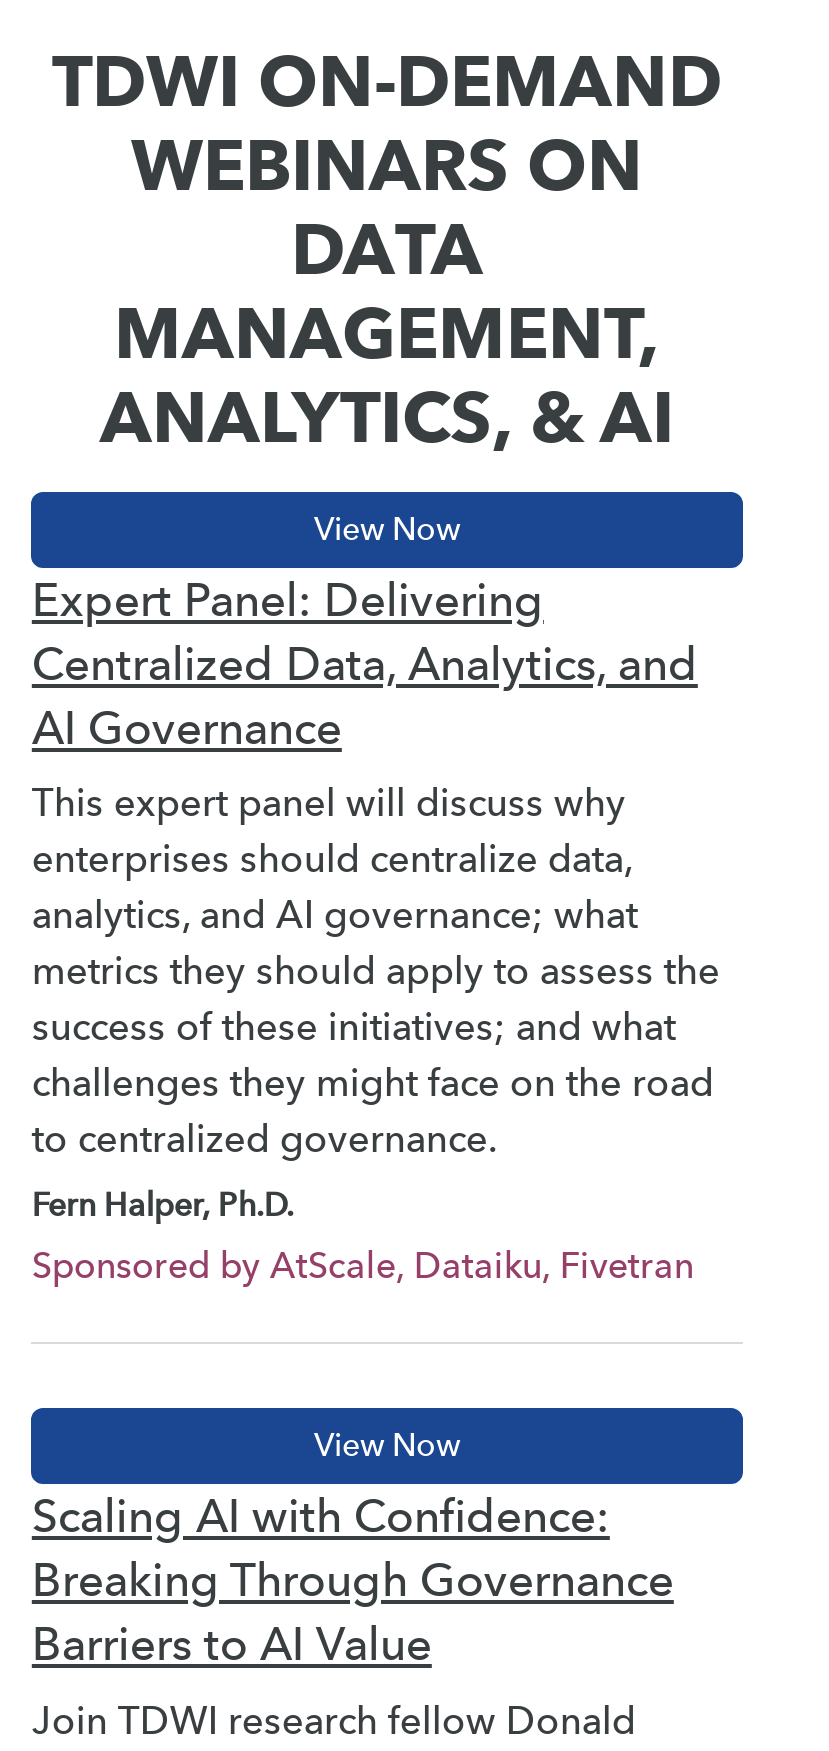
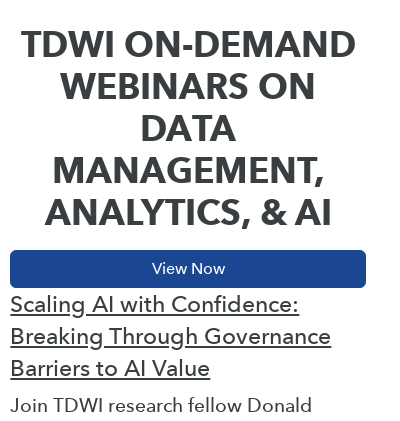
[32,571,720,1288] Expert Panel: Delivering | Centralized Data, Analytics, and | AI Governance | This expert panel will discuss why | enterprises should centralize data, | analytics, and AI governance; what | metrics they should apply to assess the | success of these initiatives; and what | challenges they might face on the road | to centralized governance. | Fern Halper, Ph.D. | Sponsored by AtScale, Dataiku, Fivetran -> none

